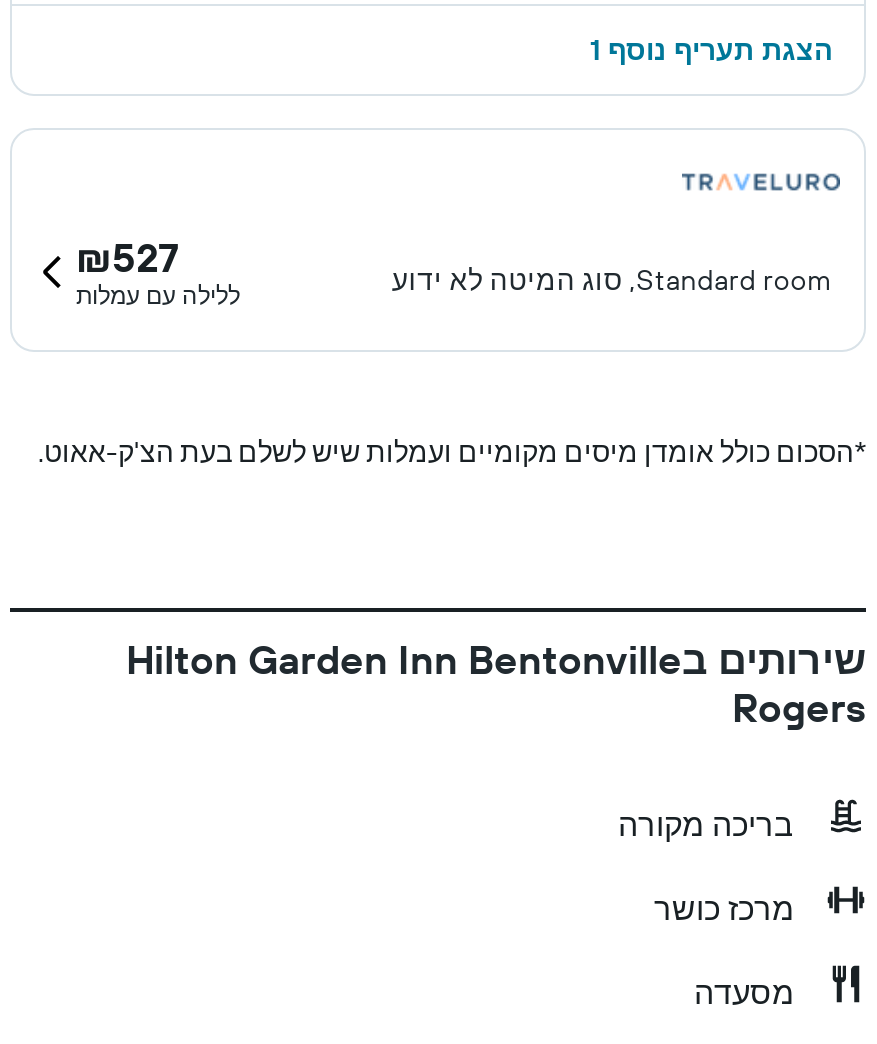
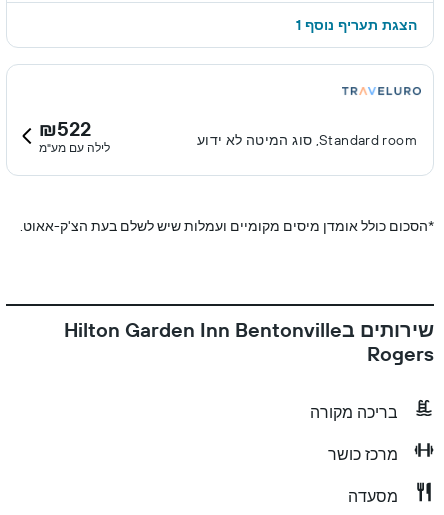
[76,232,180,282] ₪527 -> [39,116,91,141] ₪522
[76,280,240,310] ללילה עם עמלות -> [39,140,110,155] לילה עם מע"מ

